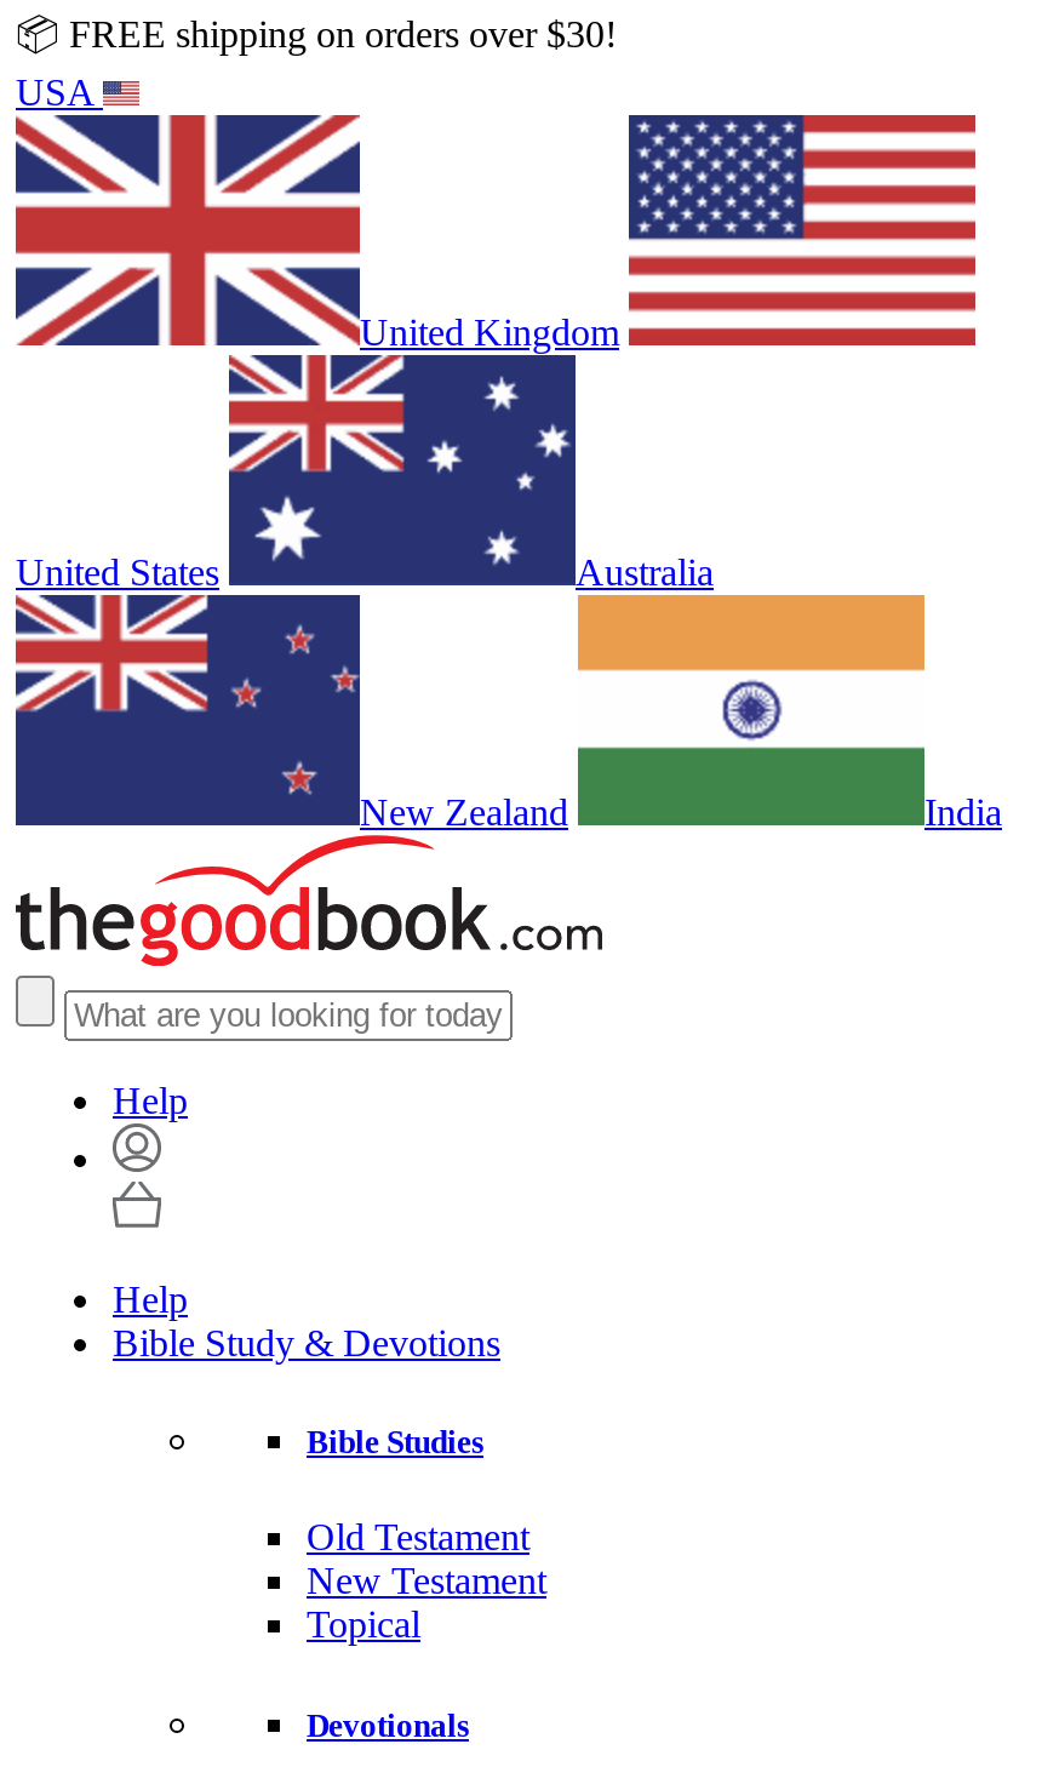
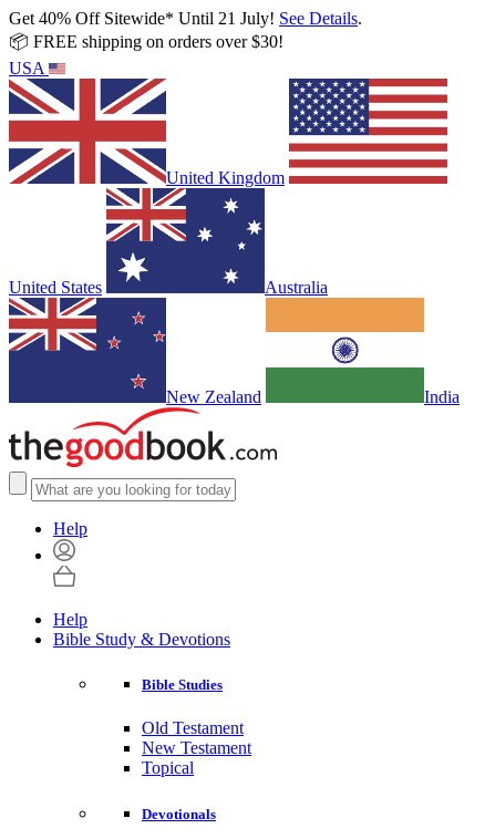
none -> [9,9,362,28] Get 40% Off Sitewide* Until 21 July! See Details.

